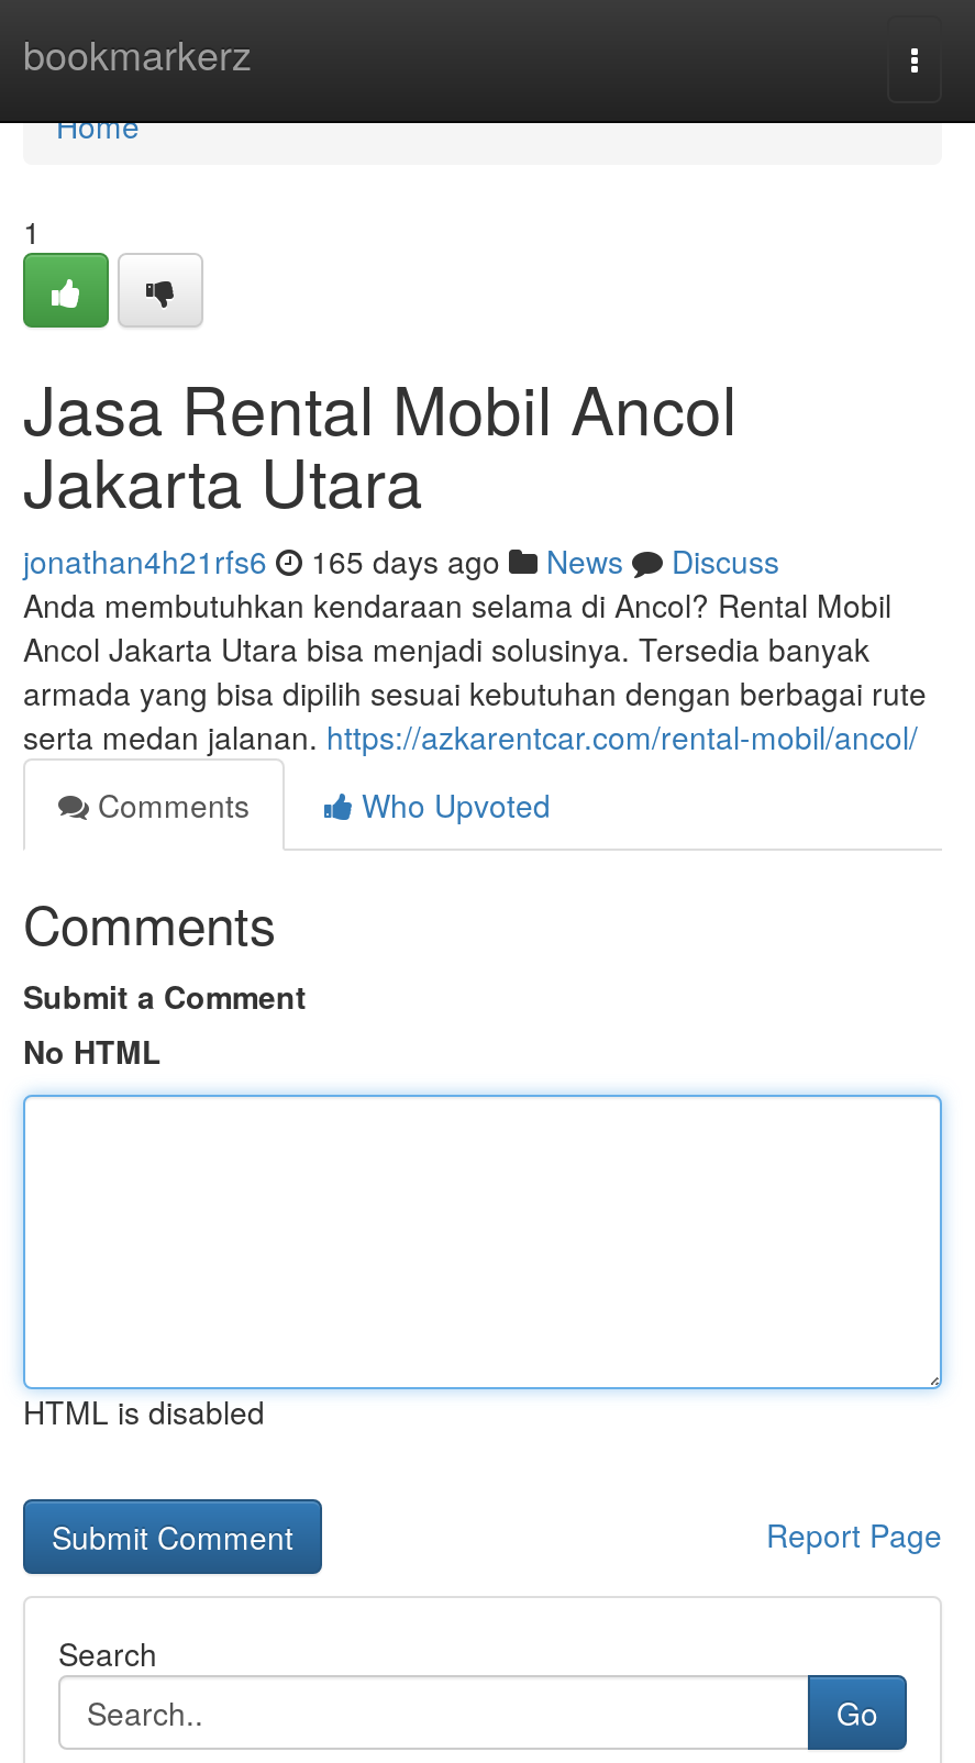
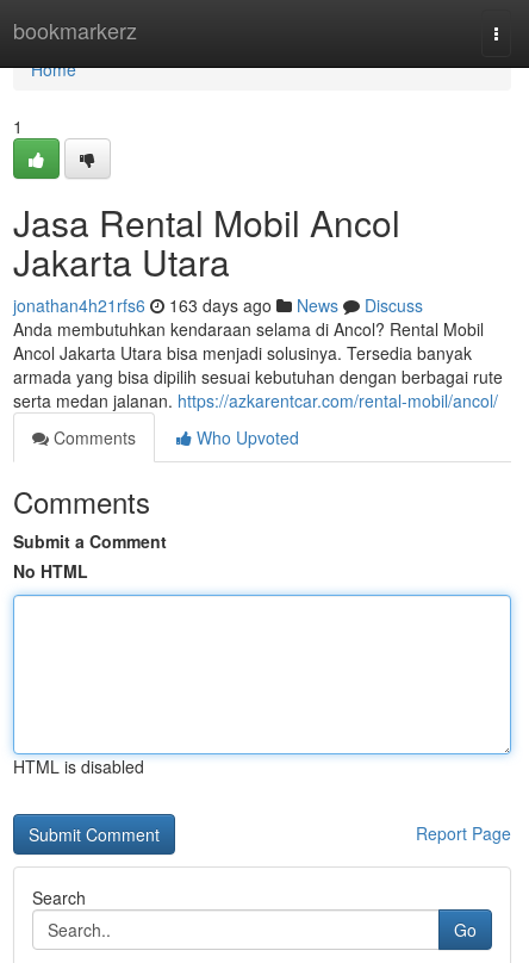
[23,539,779,583] jonathan4h21rfs6 165 days ago News Discuss -> [13,293,423,317] jonathan4h21rfs6 163 days ago News Discuss

